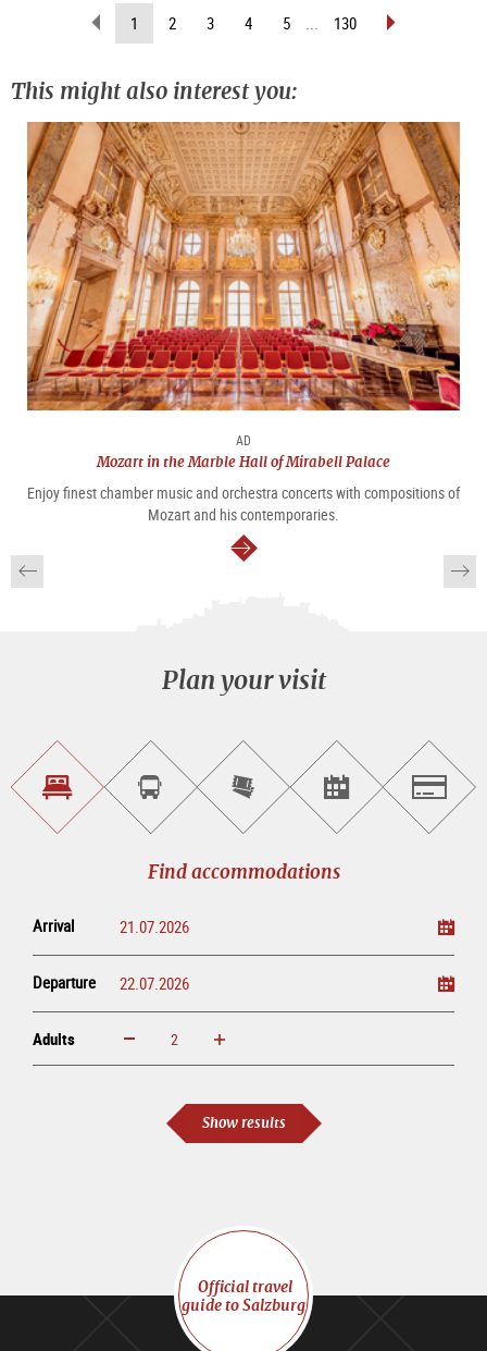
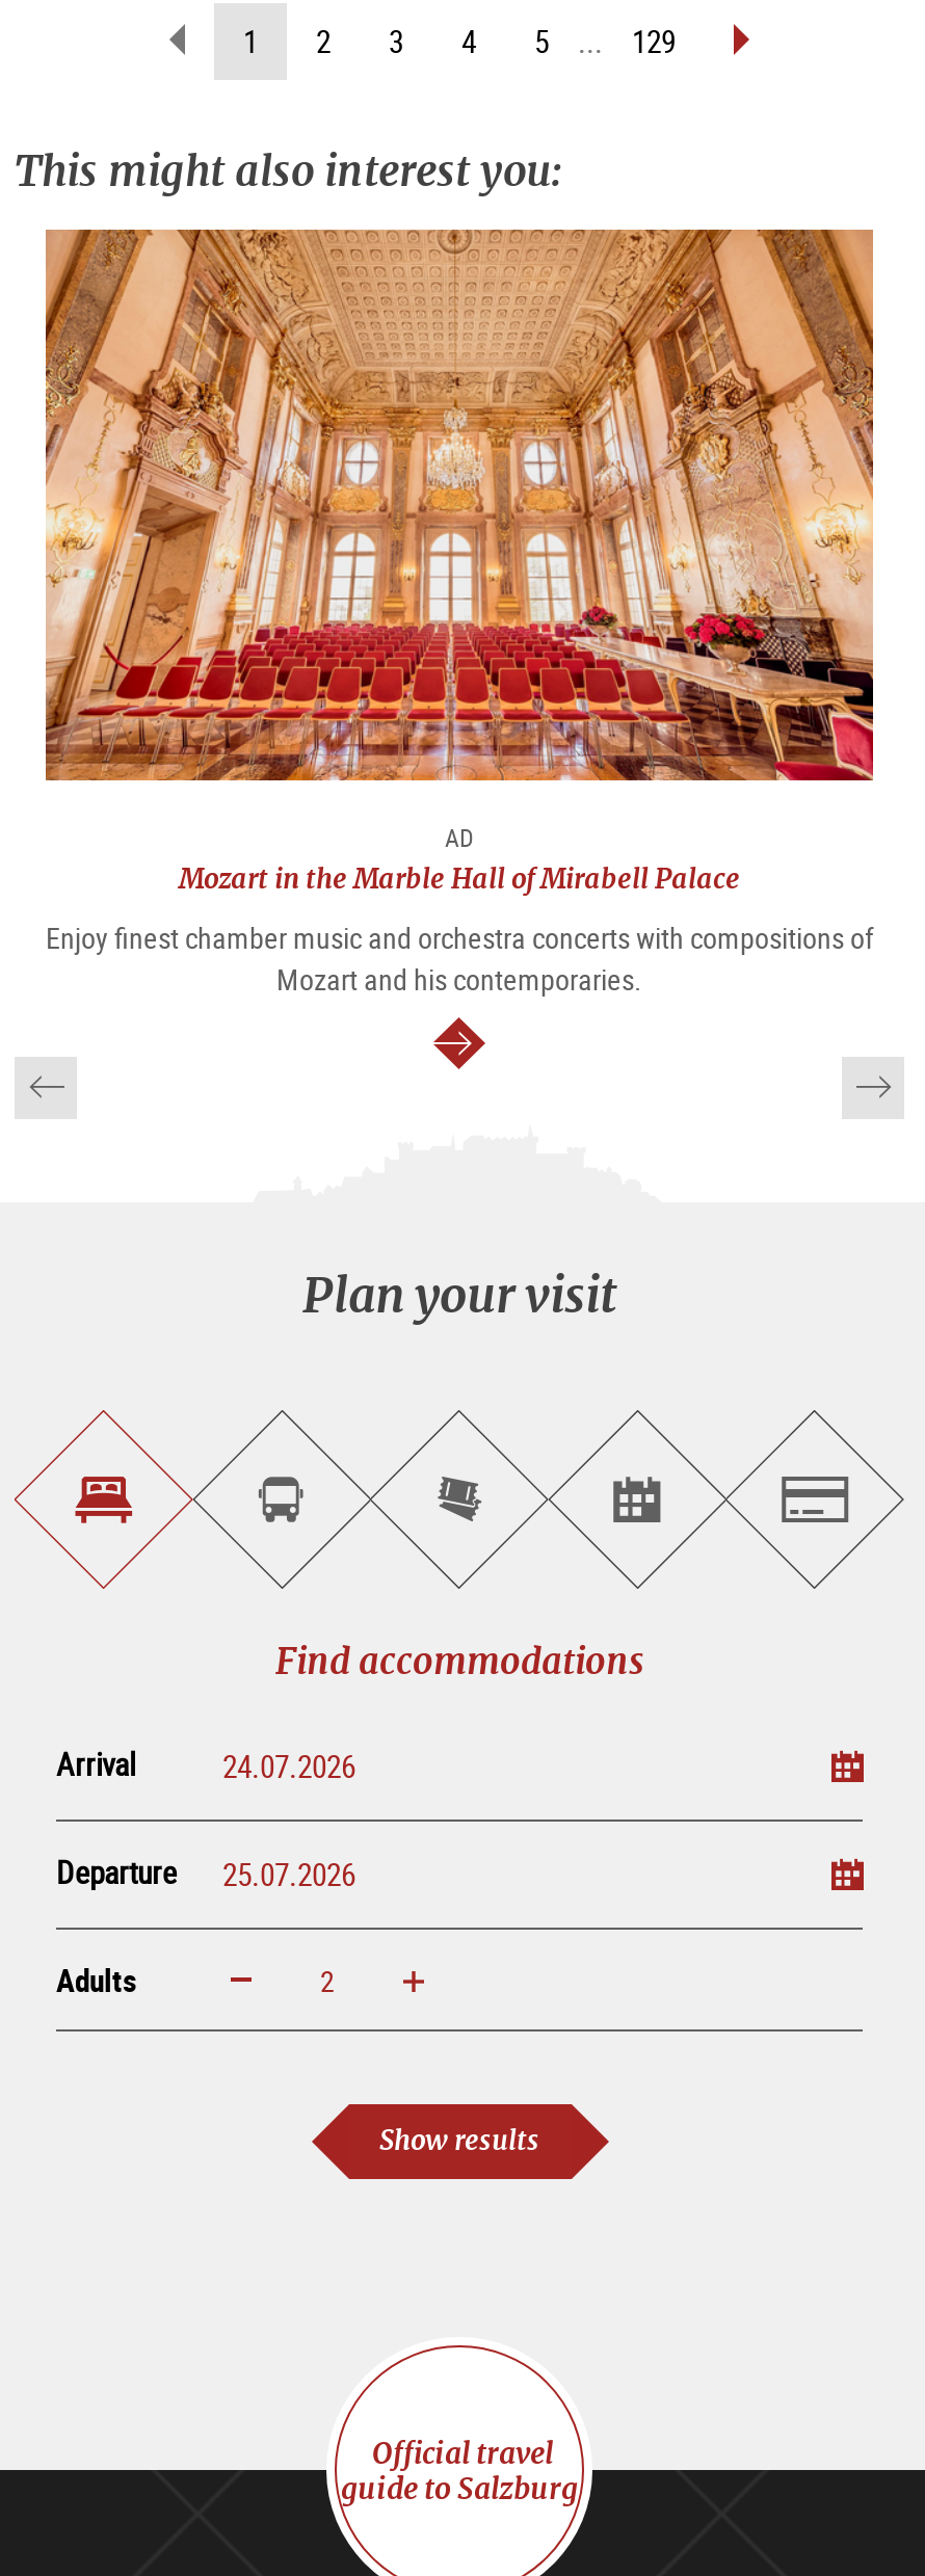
[334,12,357,34] 130 -> [632,20,676,62] 129

